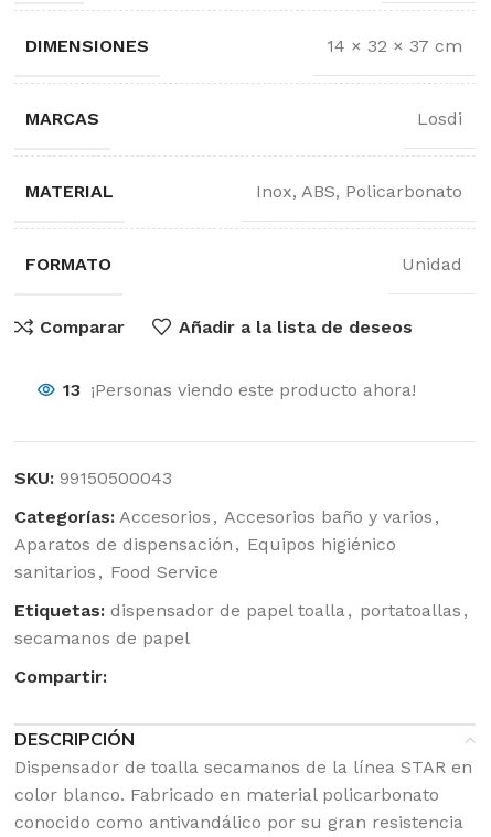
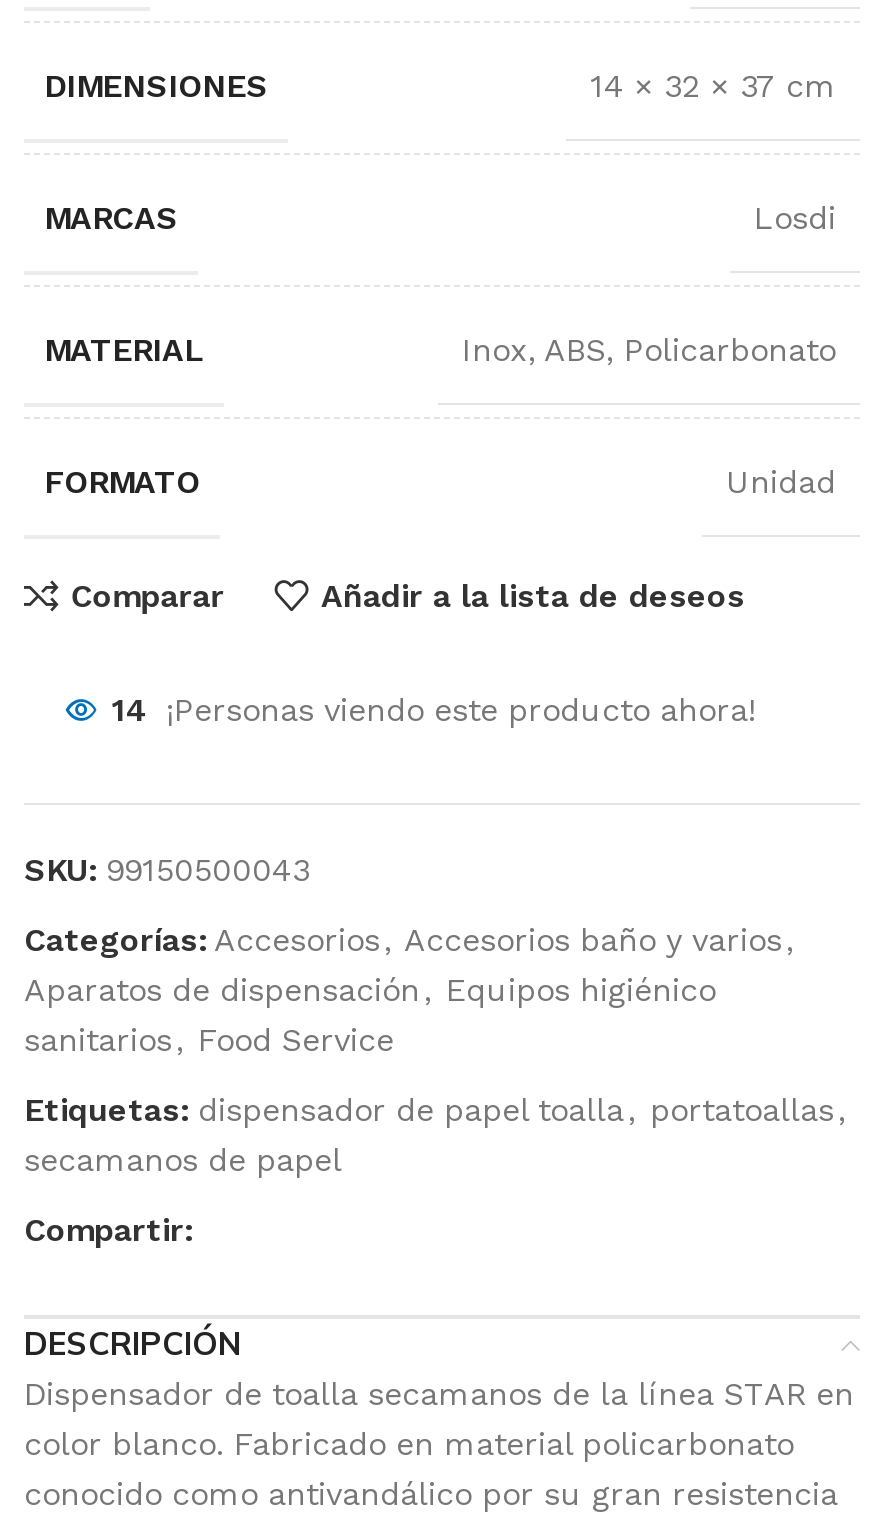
[63,380,416,401] 13 ¡Personas viendo este producto ahora! -> [112,692,756,730] 14 ¡Personas viendo este producto ahora!

